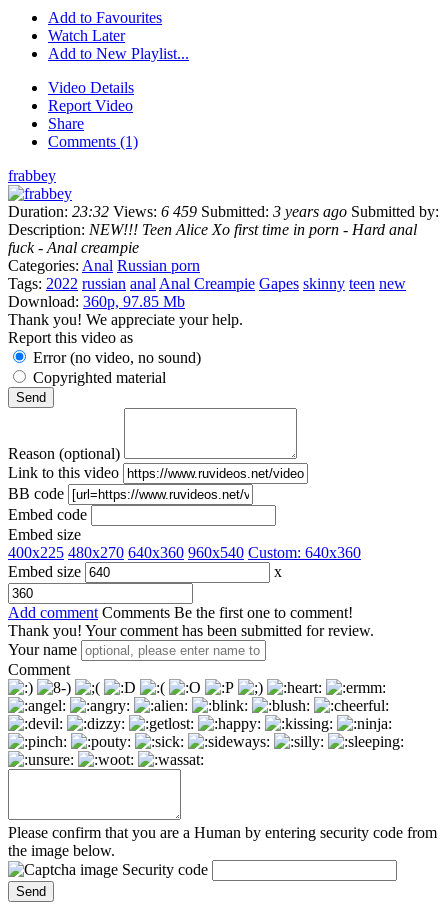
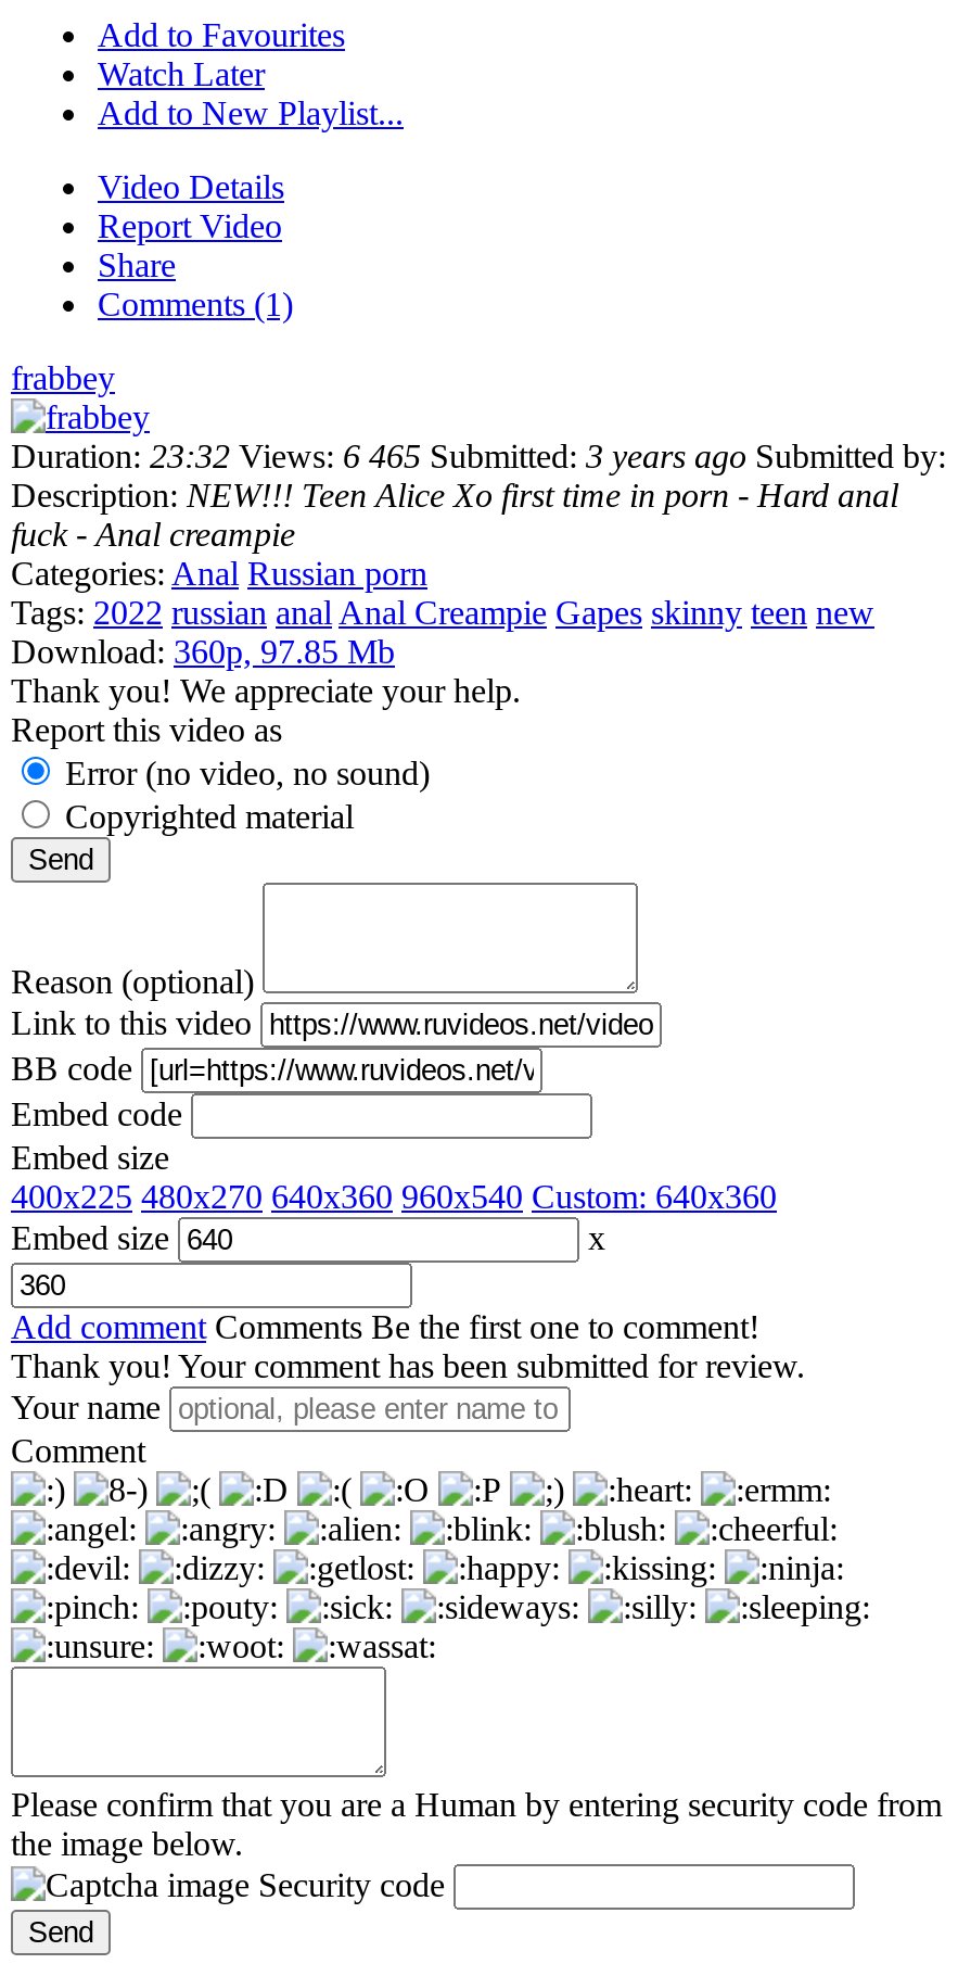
[8,203,439,220] Duration: 23:32 Views: 6 459 Submitted: 3 years ago Submitted by: -> [11,437,946,474] Duration: 23:32 Views: 6 465 Submitted: 3 years ago Submitted by:

